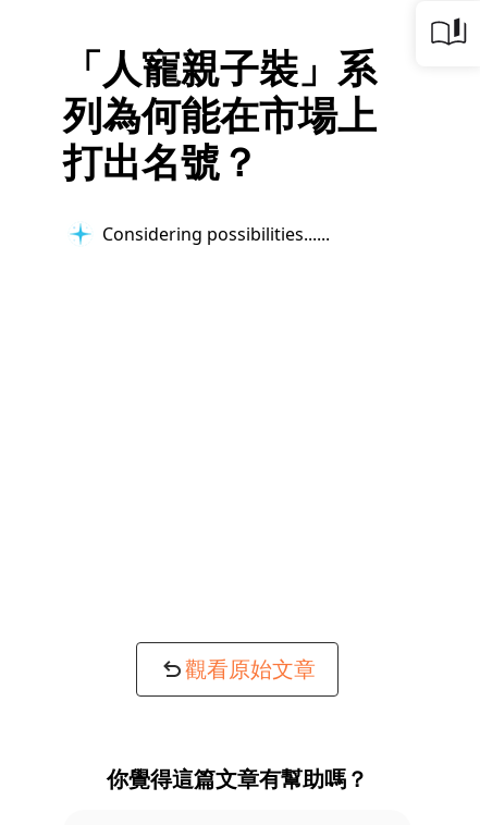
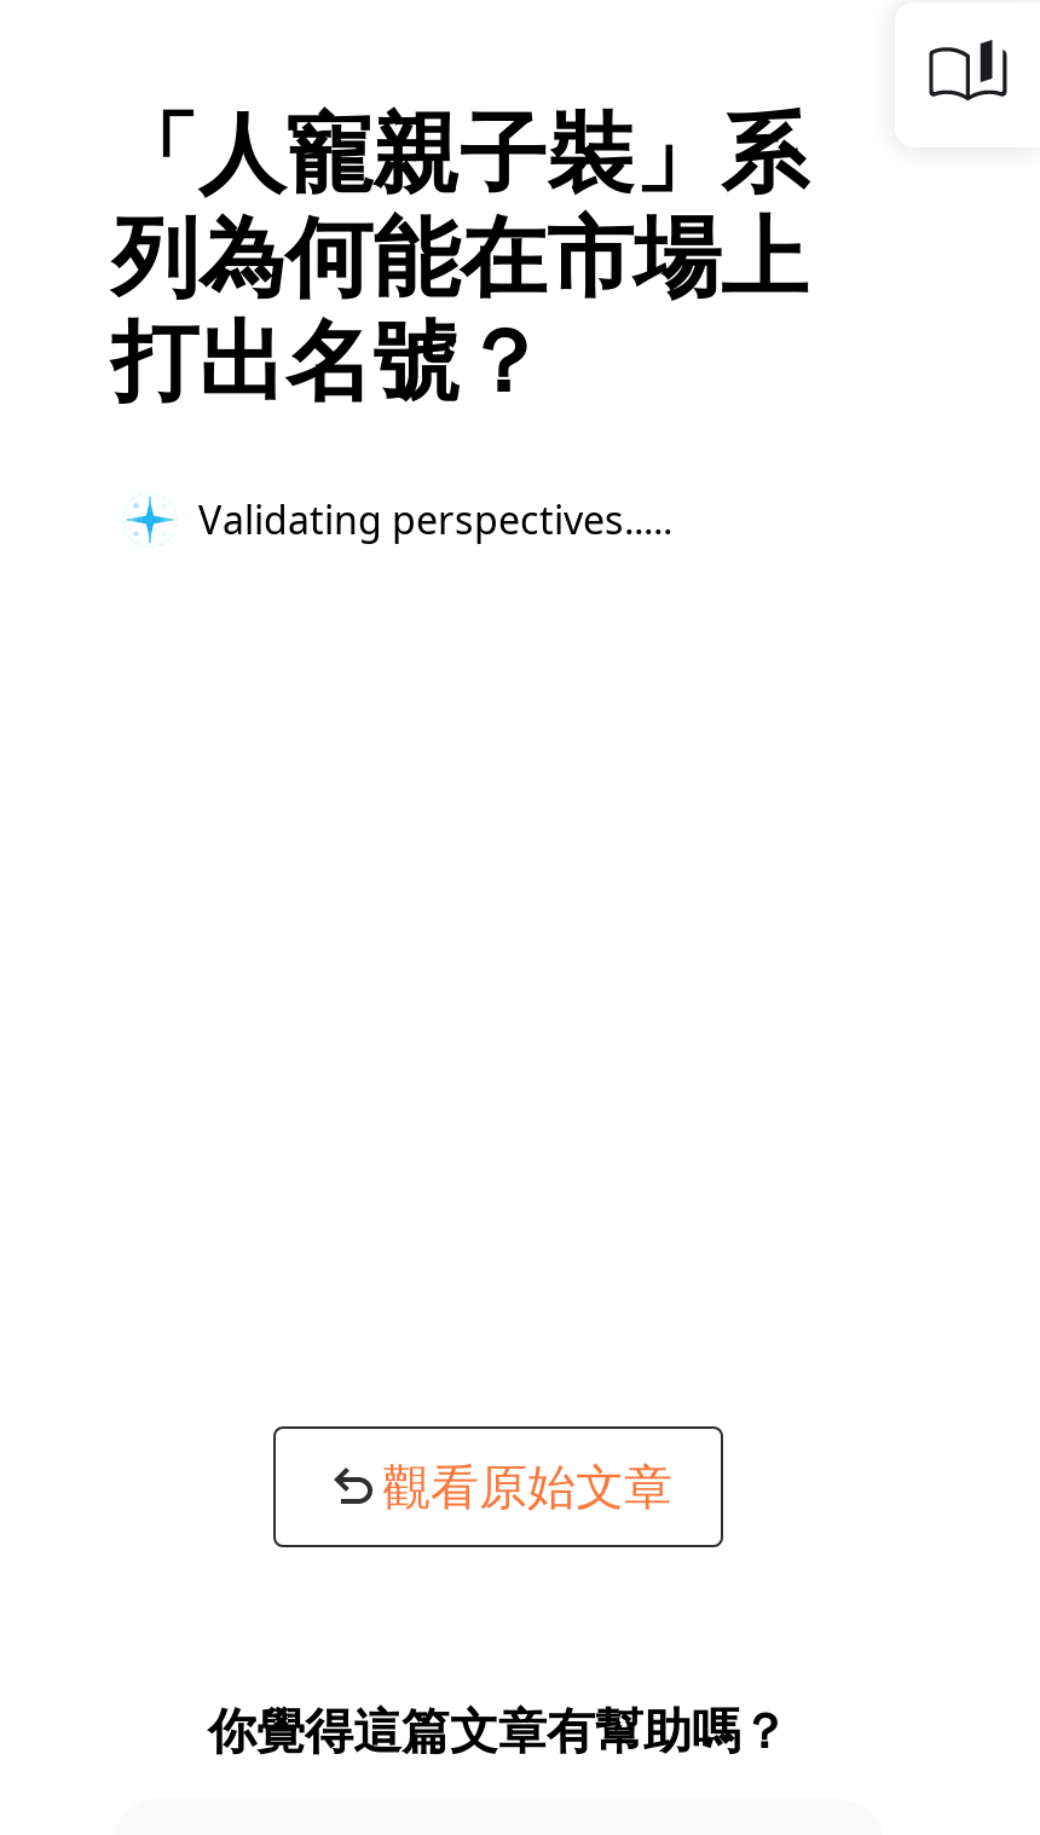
[102,221,317,245] Considering possibilities... -> [198,492,653,545] Validating perspectives...

